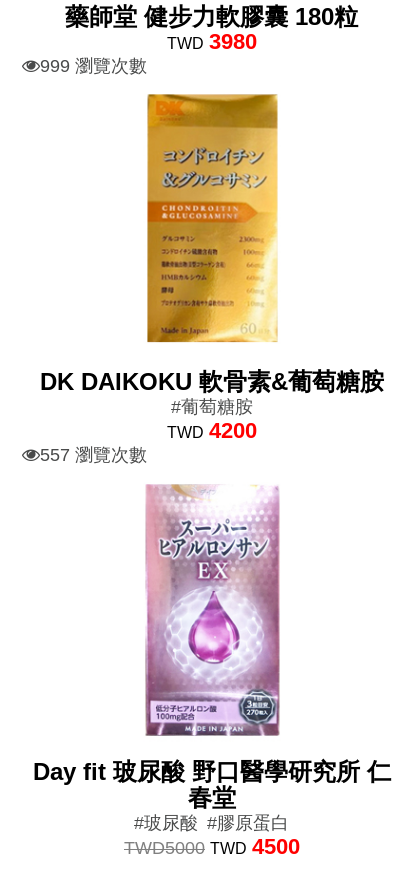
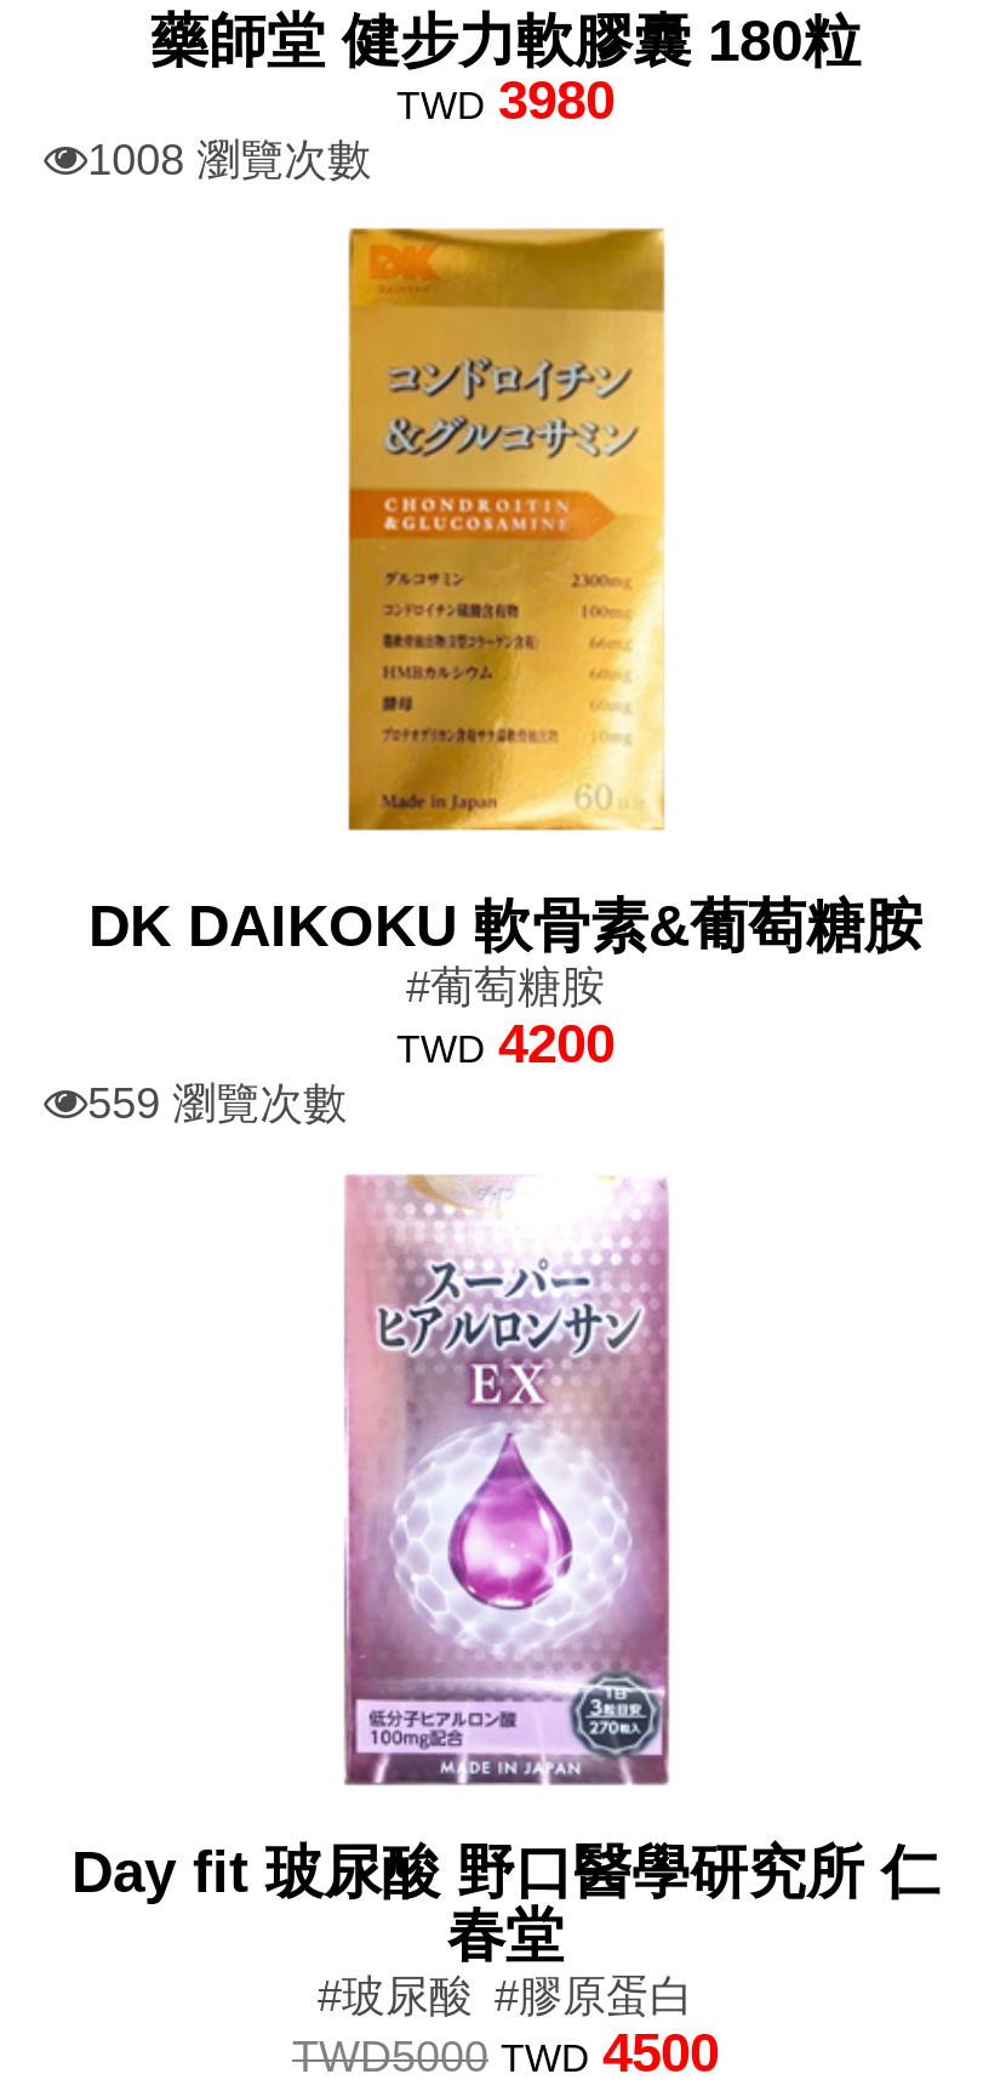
[40,56,147,76] 999 瀏覽次數 -> [88,135,371,183] 1008 瀏覽次數
[40,445,147,465] 557 瀏覽次數 -> [88,1080,347,1128] 559 瀏覽次數

